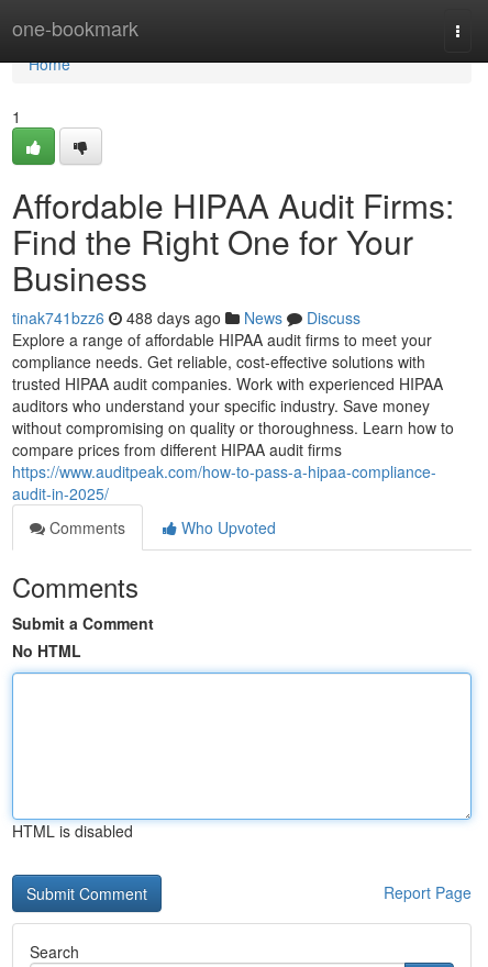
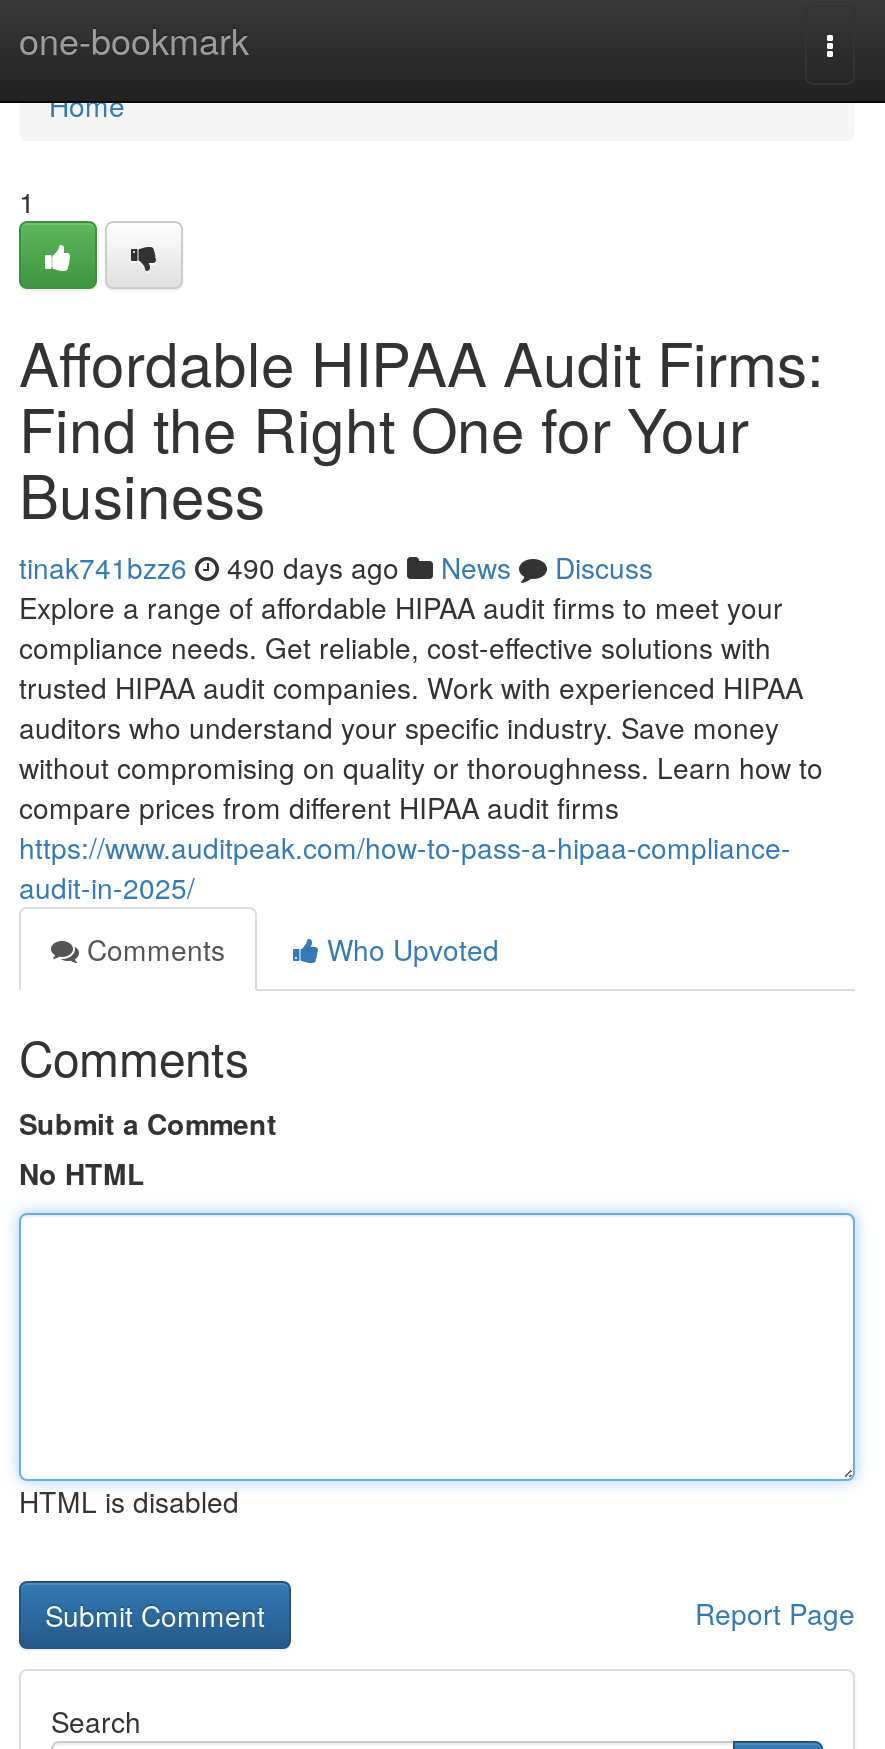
[12,307,361,329] tinak741bzz6 488 days ago News Discuss -> [19,547,653,587] tinak741bzz6 490 days ago News Discuss

